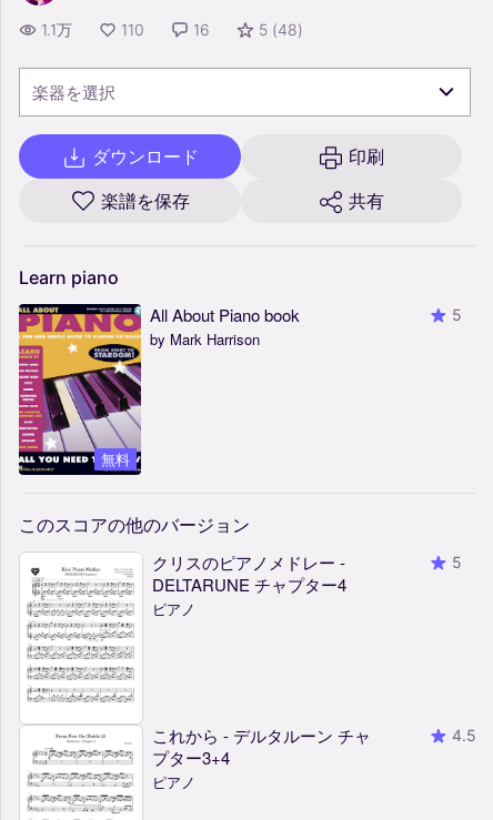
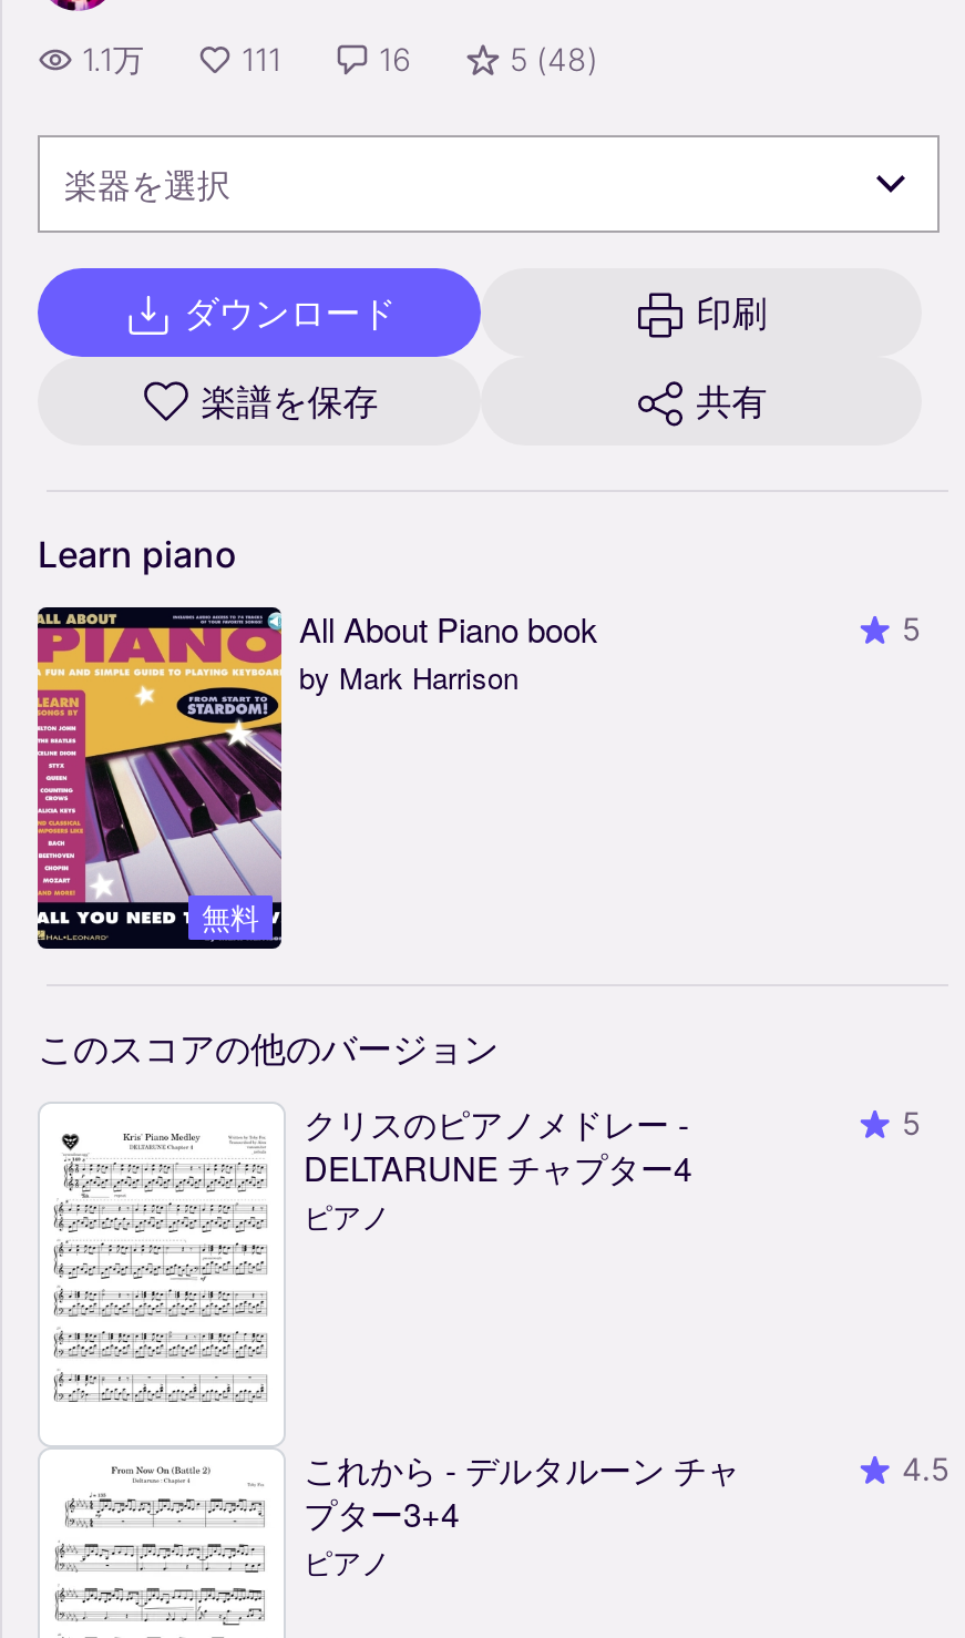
[121,19,144,38] 110 -> [242,39,281,76] 111

